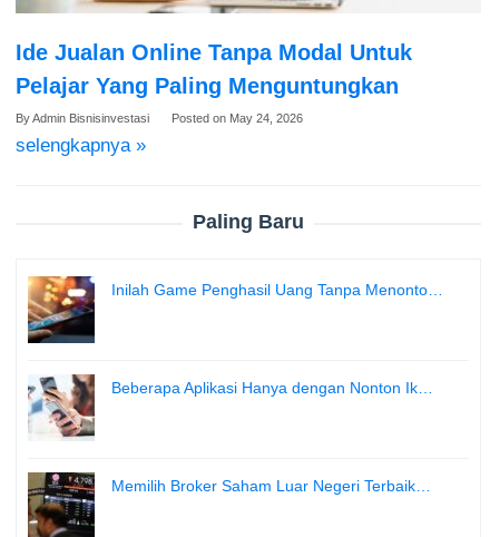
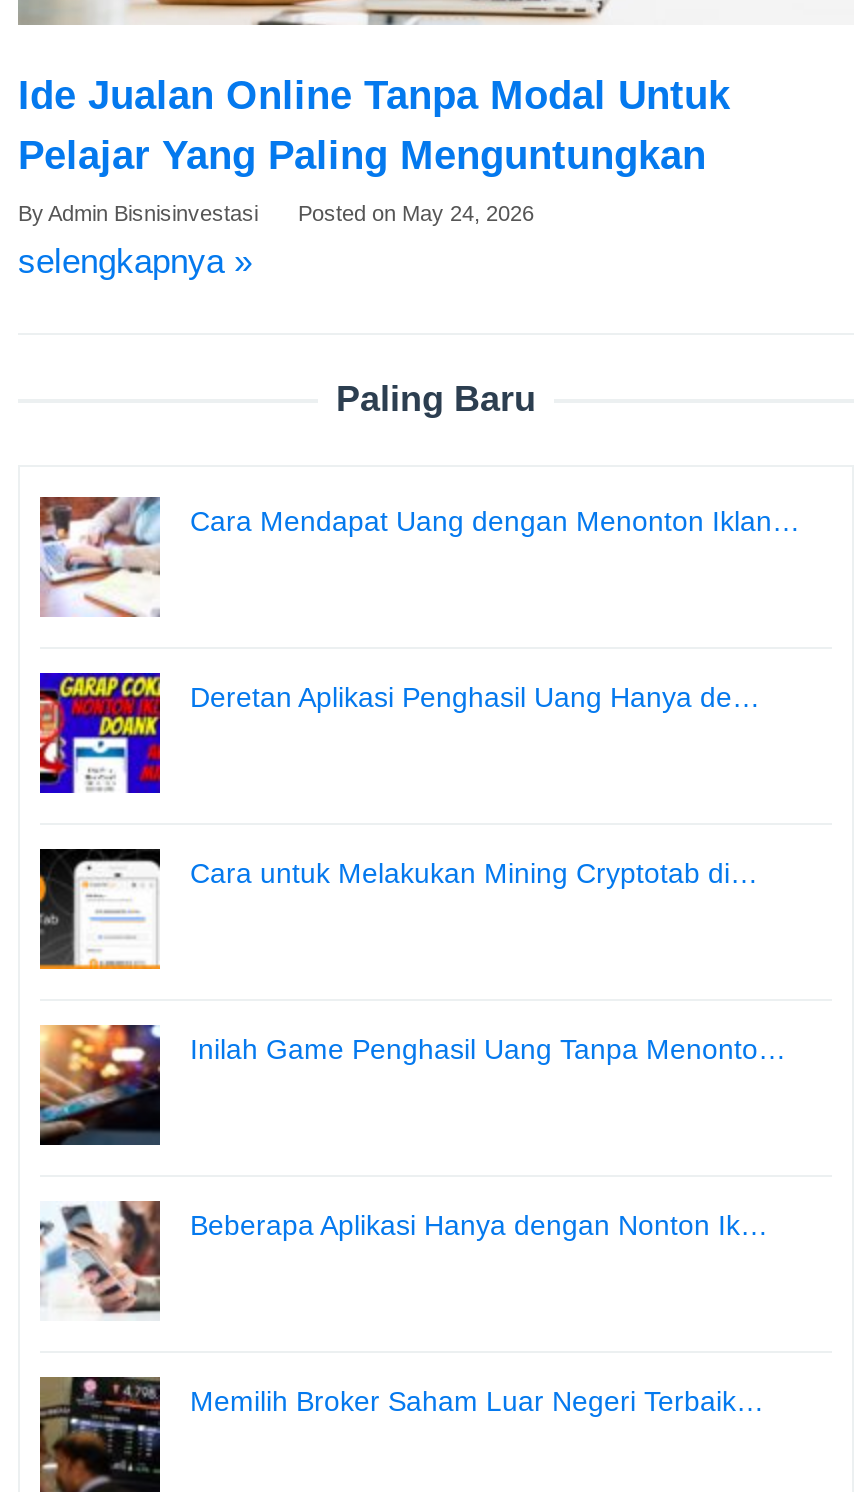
none -> [38,496,800,618] [image] | Cara Mendapat Uang dengan Menonton Iklan…
none -> [38,670,760,796] [image] | Deretan Aplikasi Penghasil Uang Hanya de…
none -> [38,848,758,972] [image] | Cara untuk Melakukan Mining Cryptotab di…

